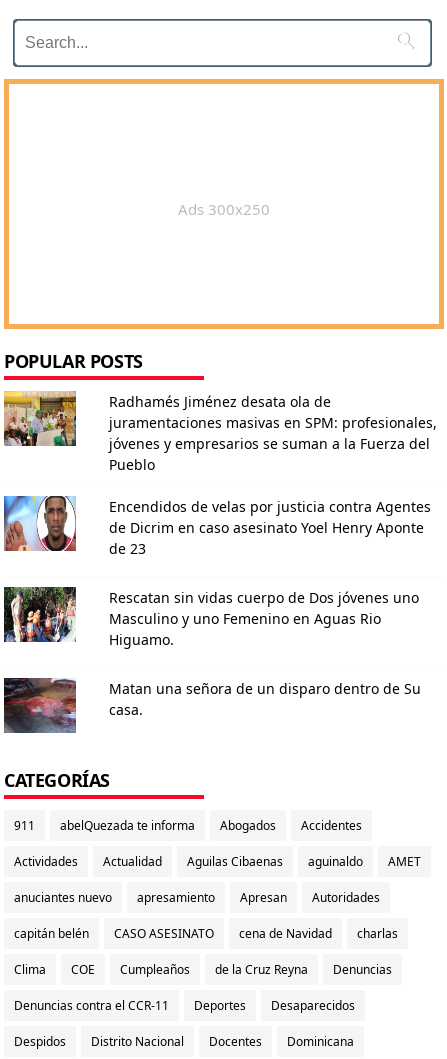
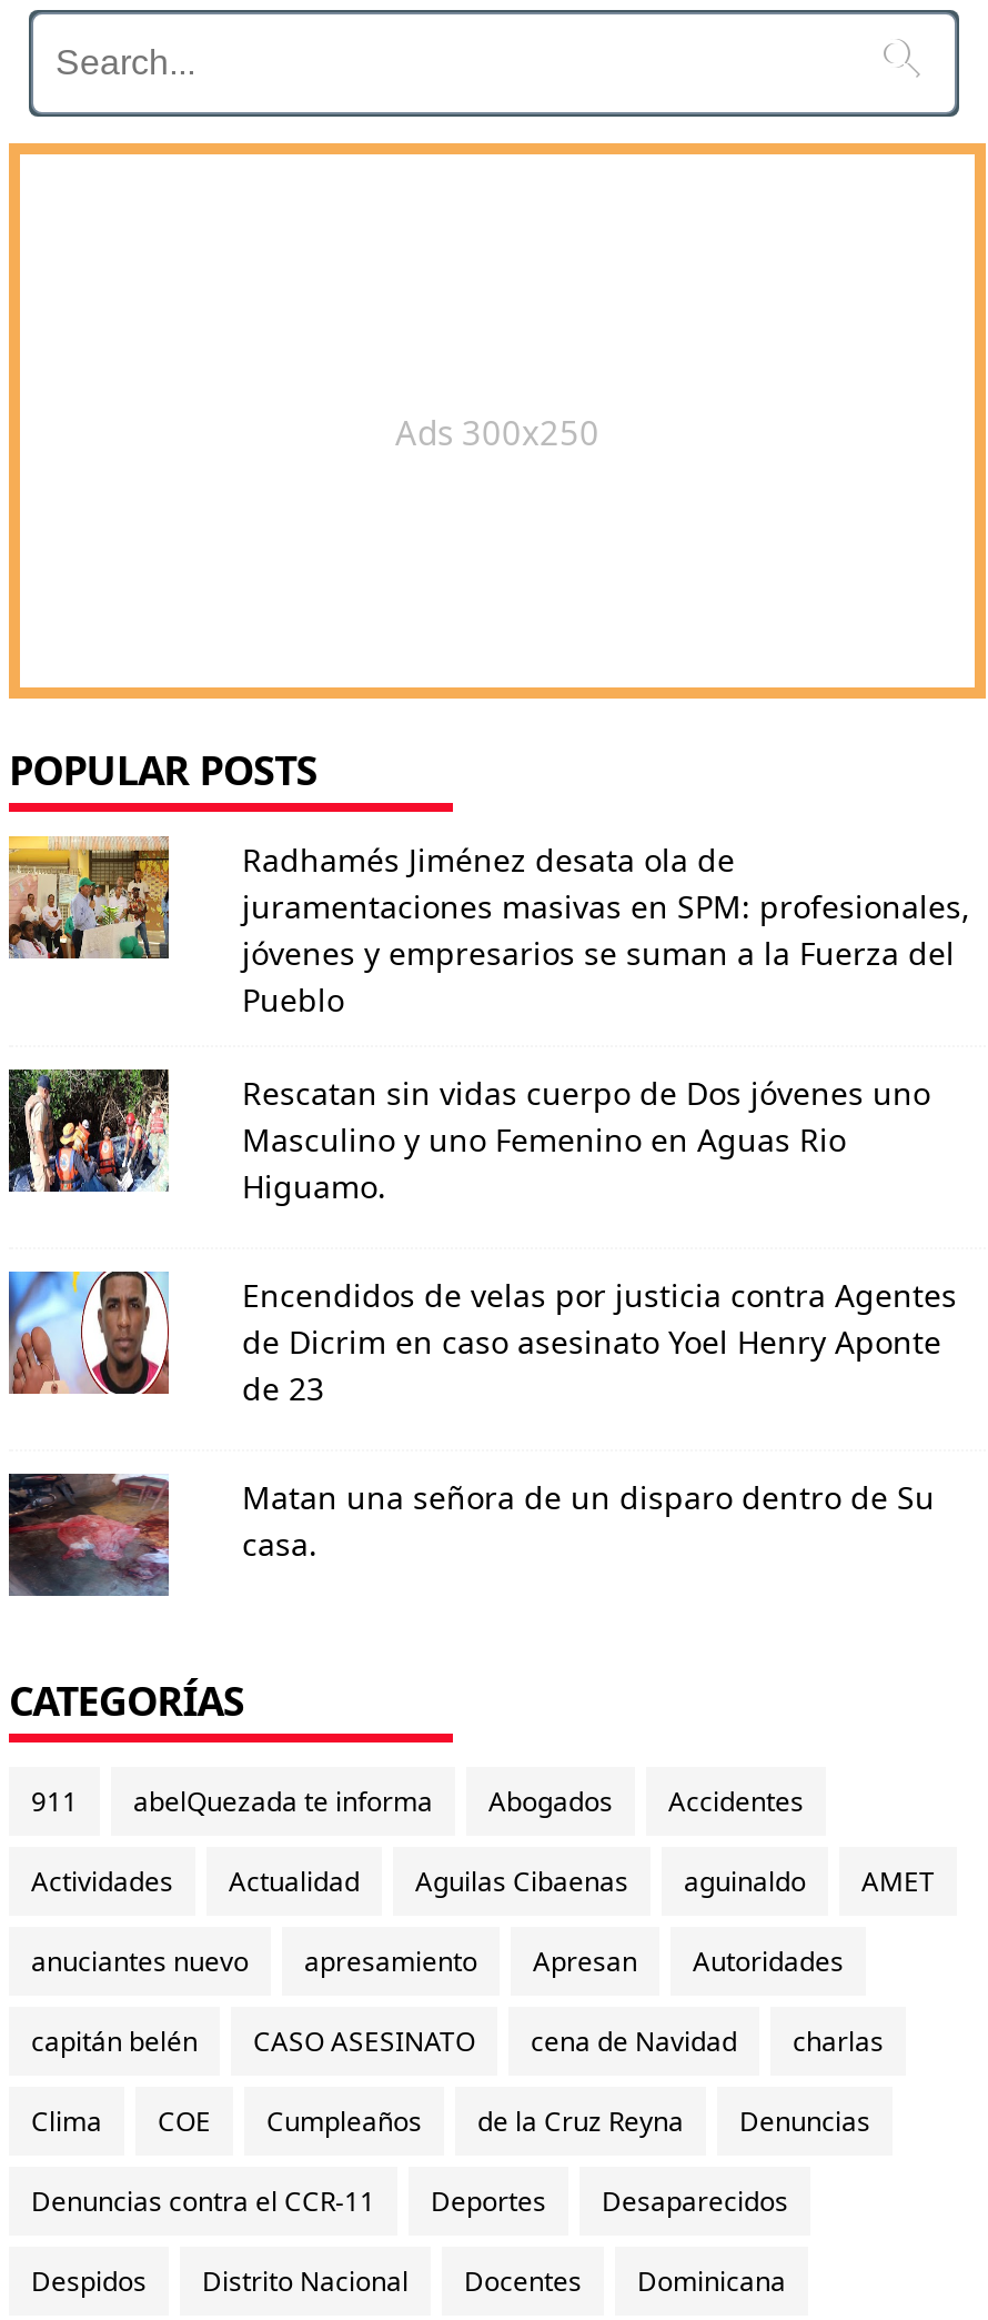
moved [0,494,431,558] -> [0,1267,957,1409]: [image] | Encendidos de velas por justicia contra Agentes | de Dicrim en caso asesinato Yoel Henry Aponte | de 23
moved [4,586,419,649] -> [7,1067,930,1207]: [image] | Rescatan sin vidas cuerpo de Dos jóvenes uno | Masculino y uno Femenino en Aguas Rio | Higuamo.

